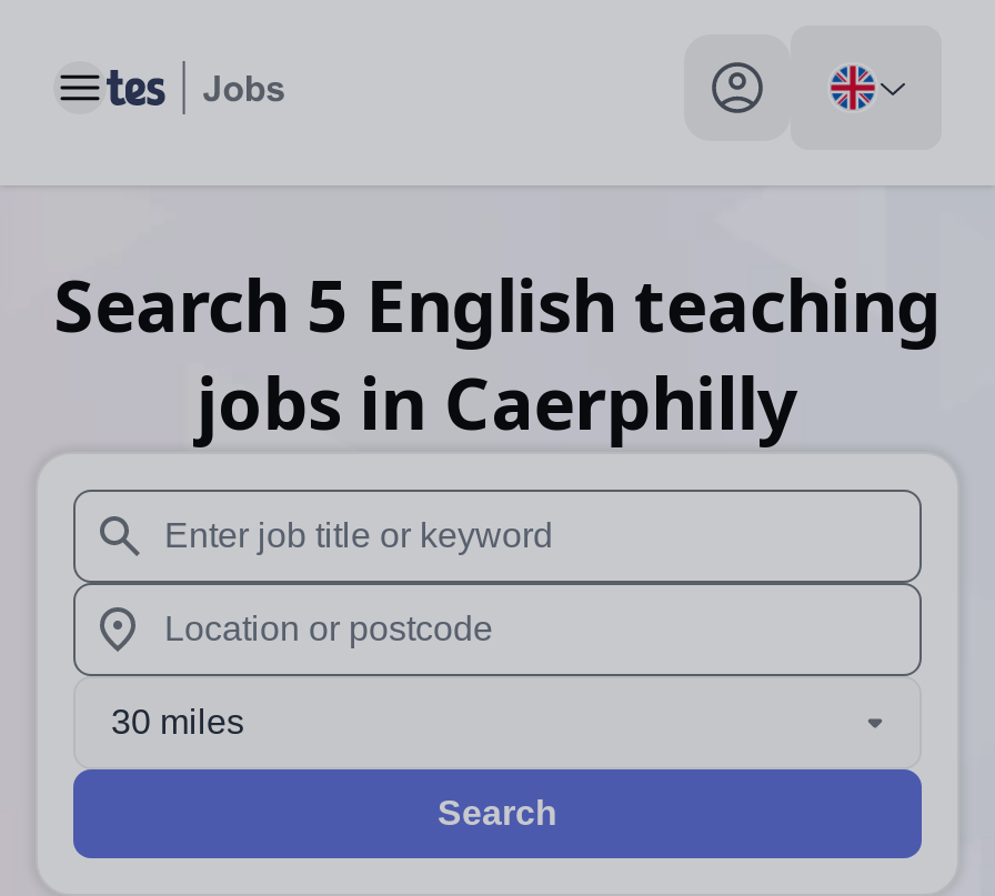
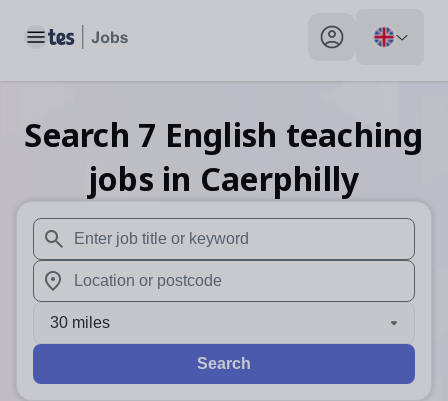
[54,256,941,352] Search 5 English teaching -> [24,113,424,156] Search 7 English teaching

